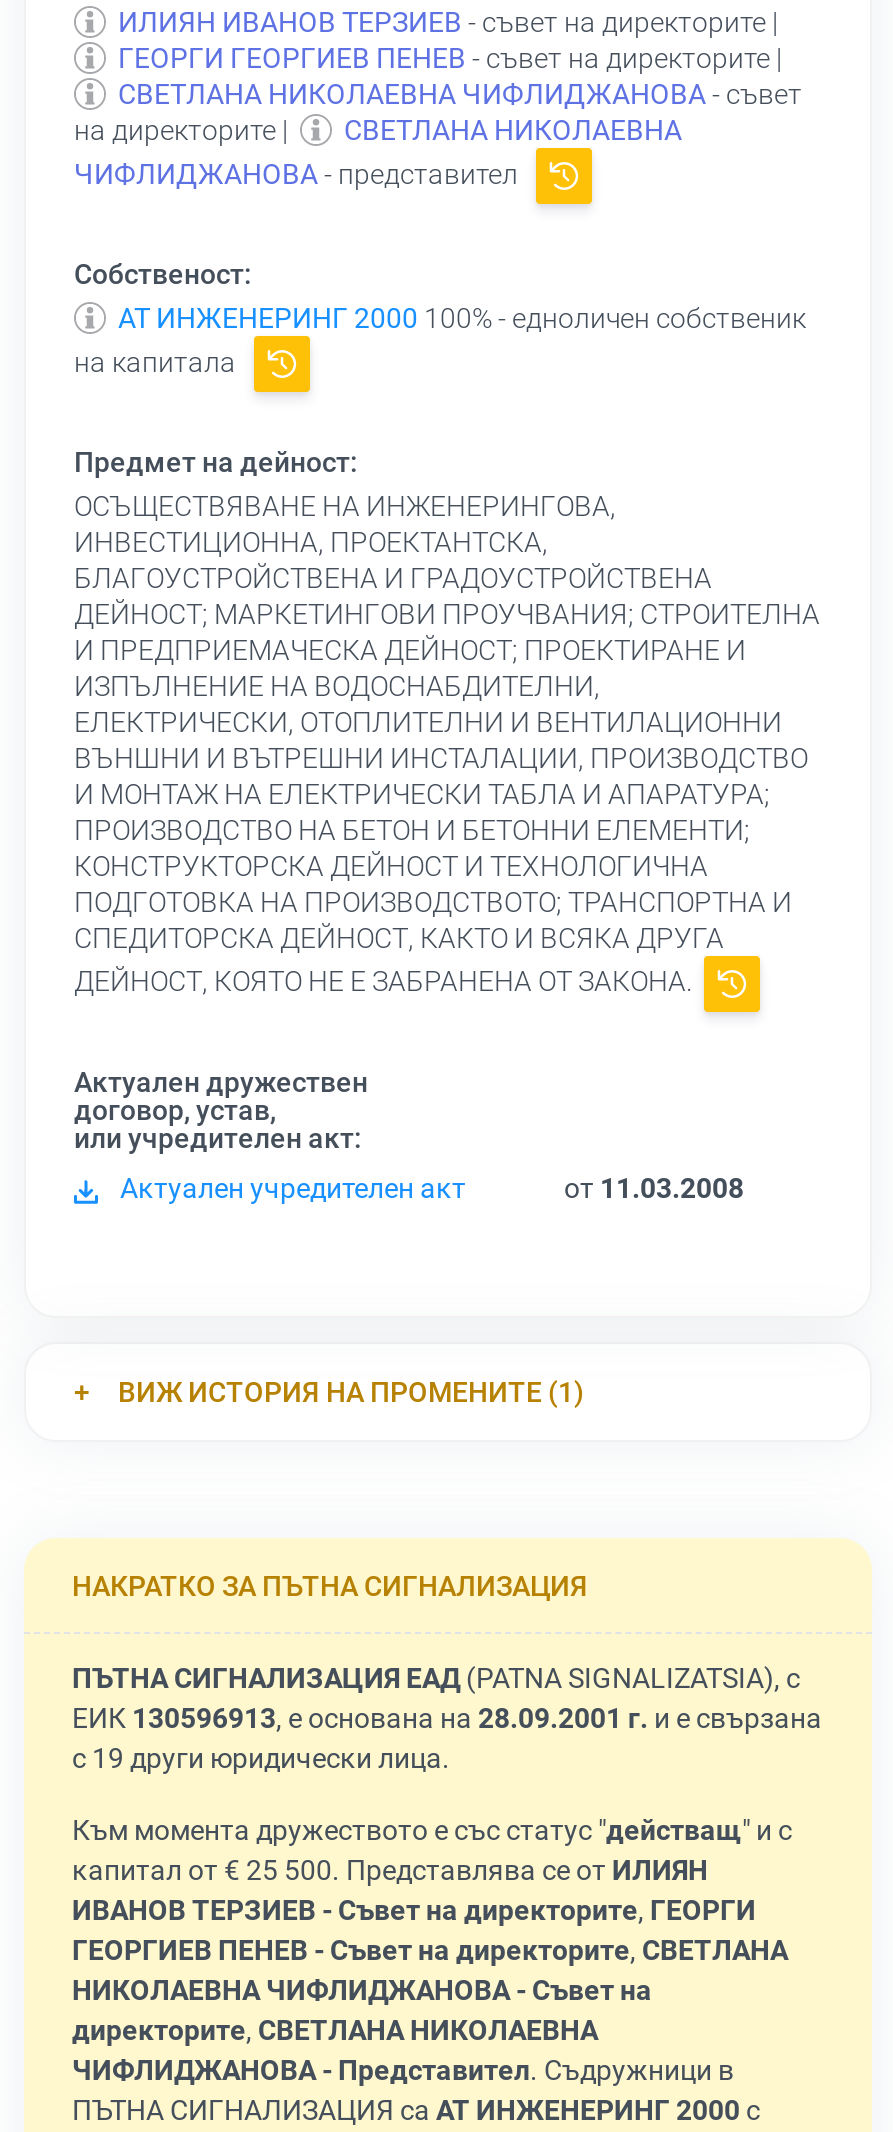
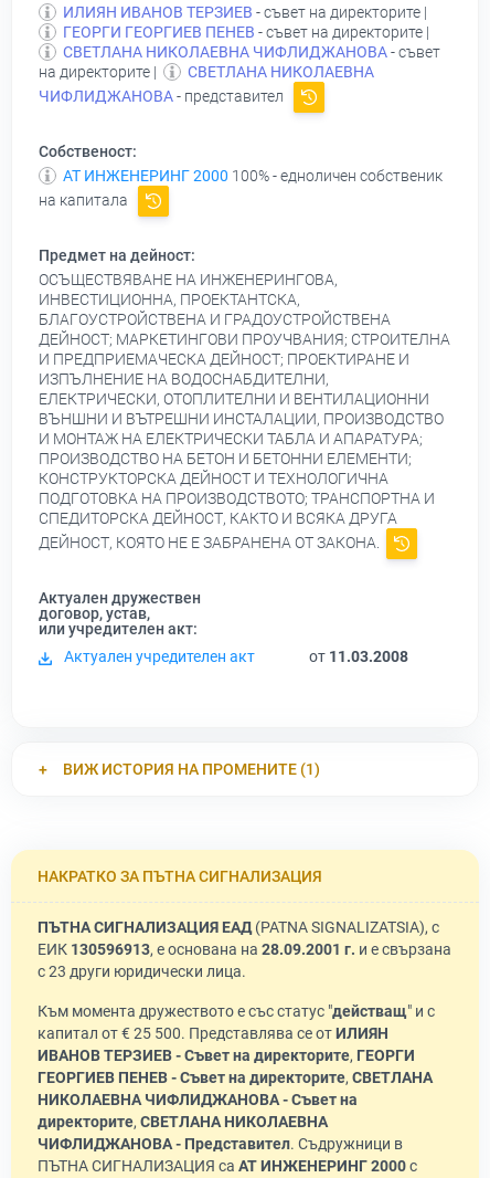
[72,1743,450,1775] с 19 други юридически лица. -> [38,963,246,981] с 23 други юридически лица.

